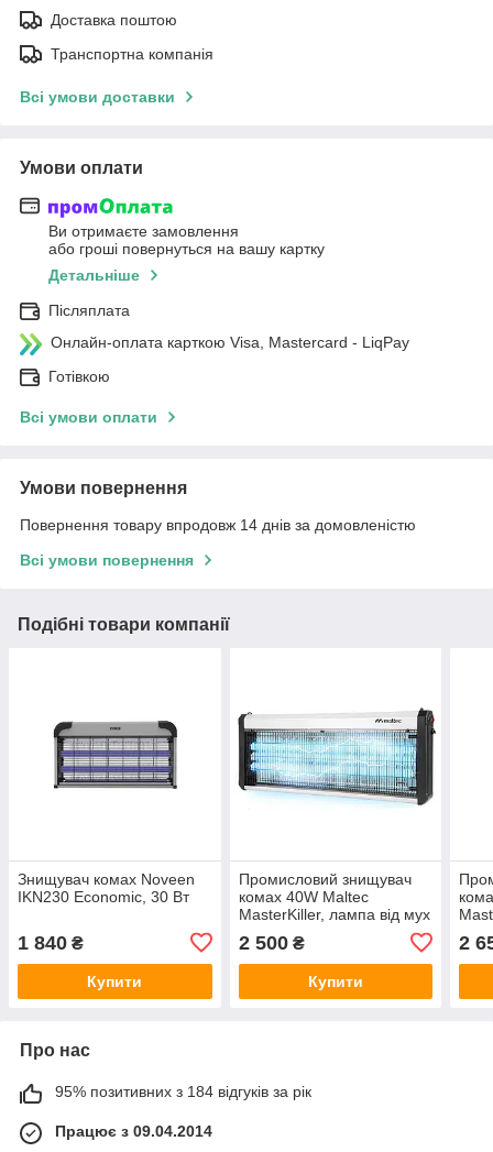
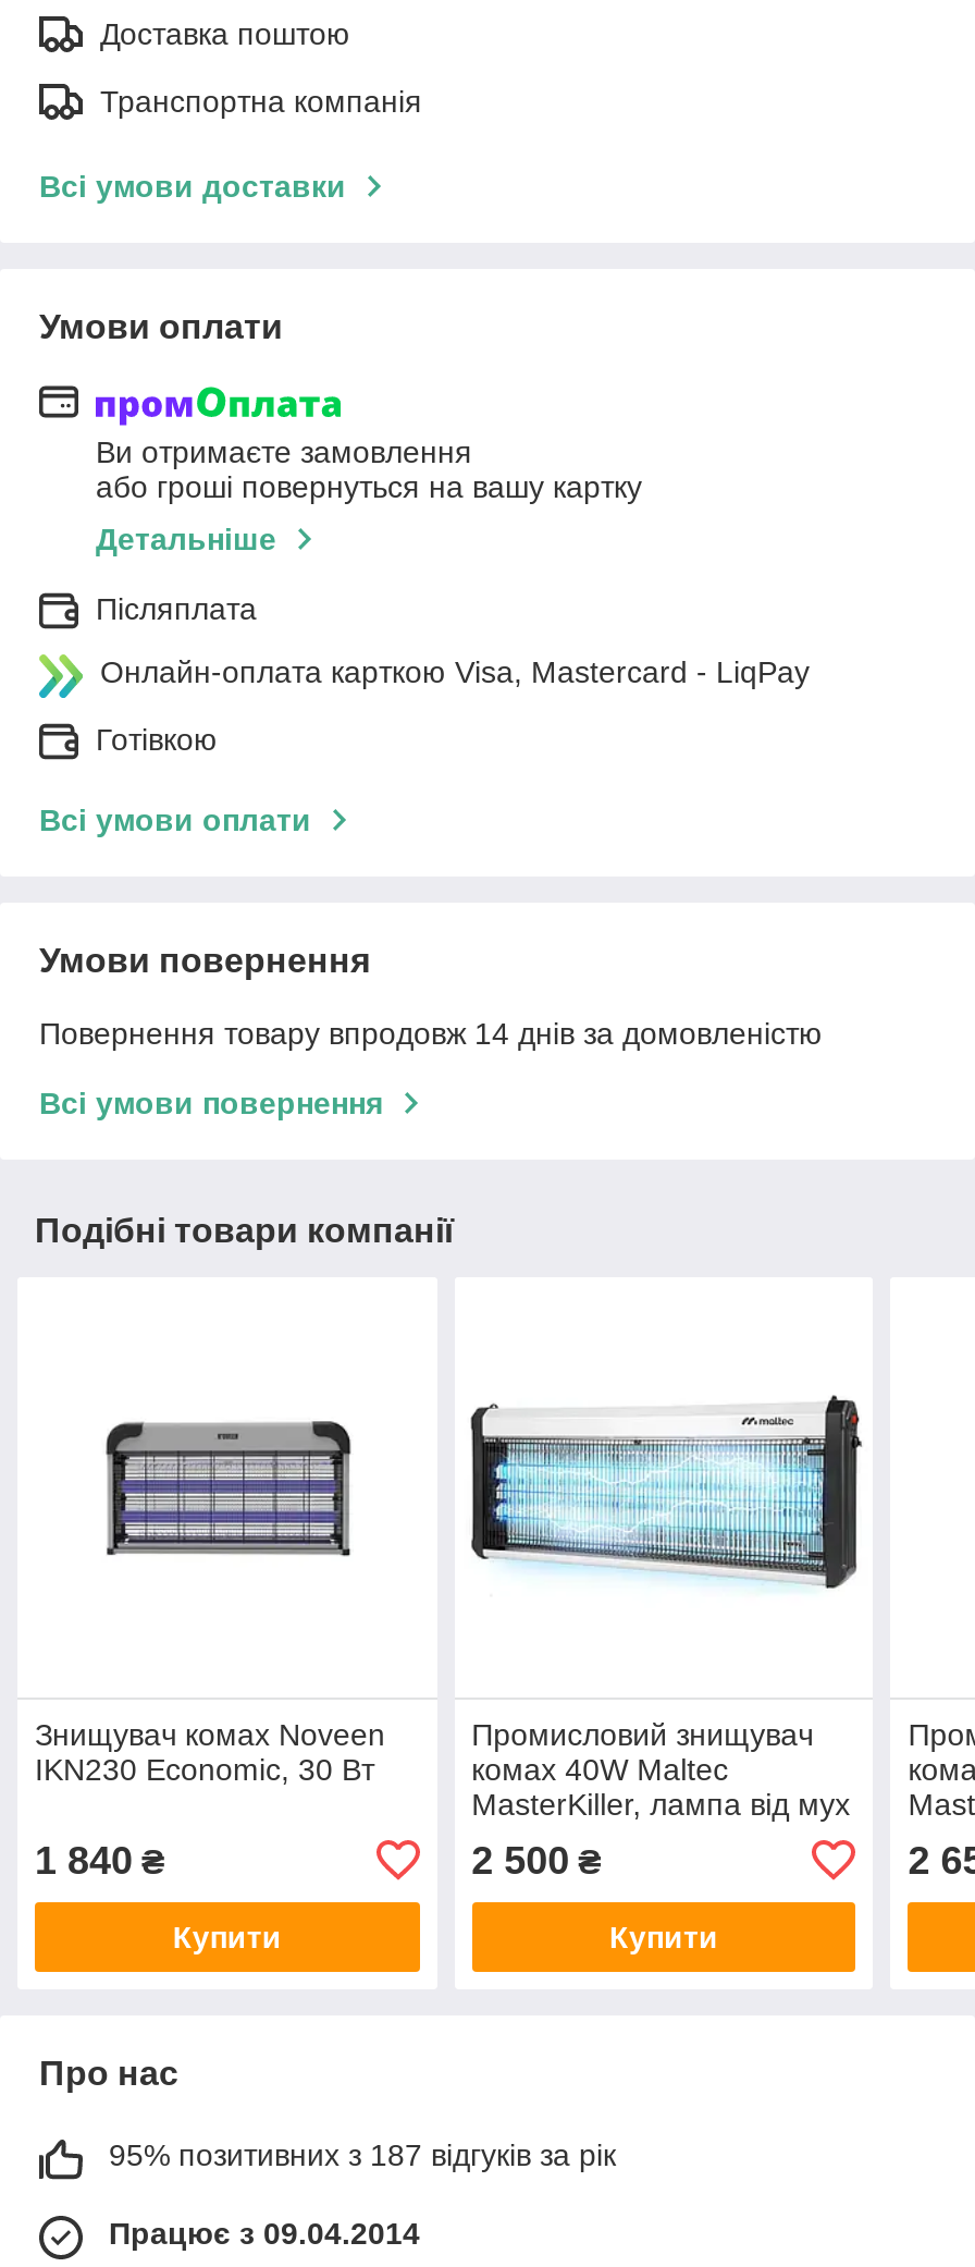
[55,1082,311,1100] 95% позитивних з 184 відгуків за рік -> [109,2137,616,2172] 95% позитивних з 187 відгуків за рік

